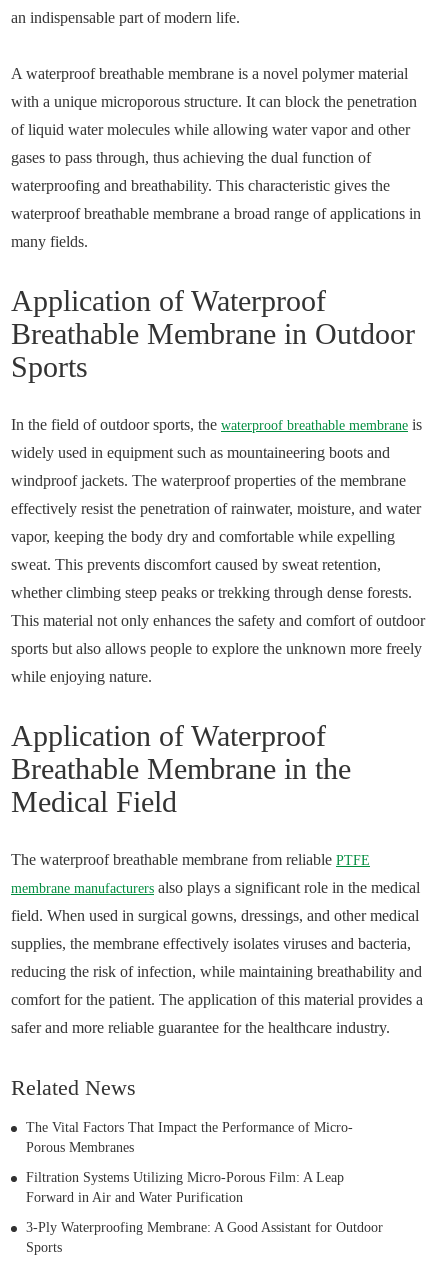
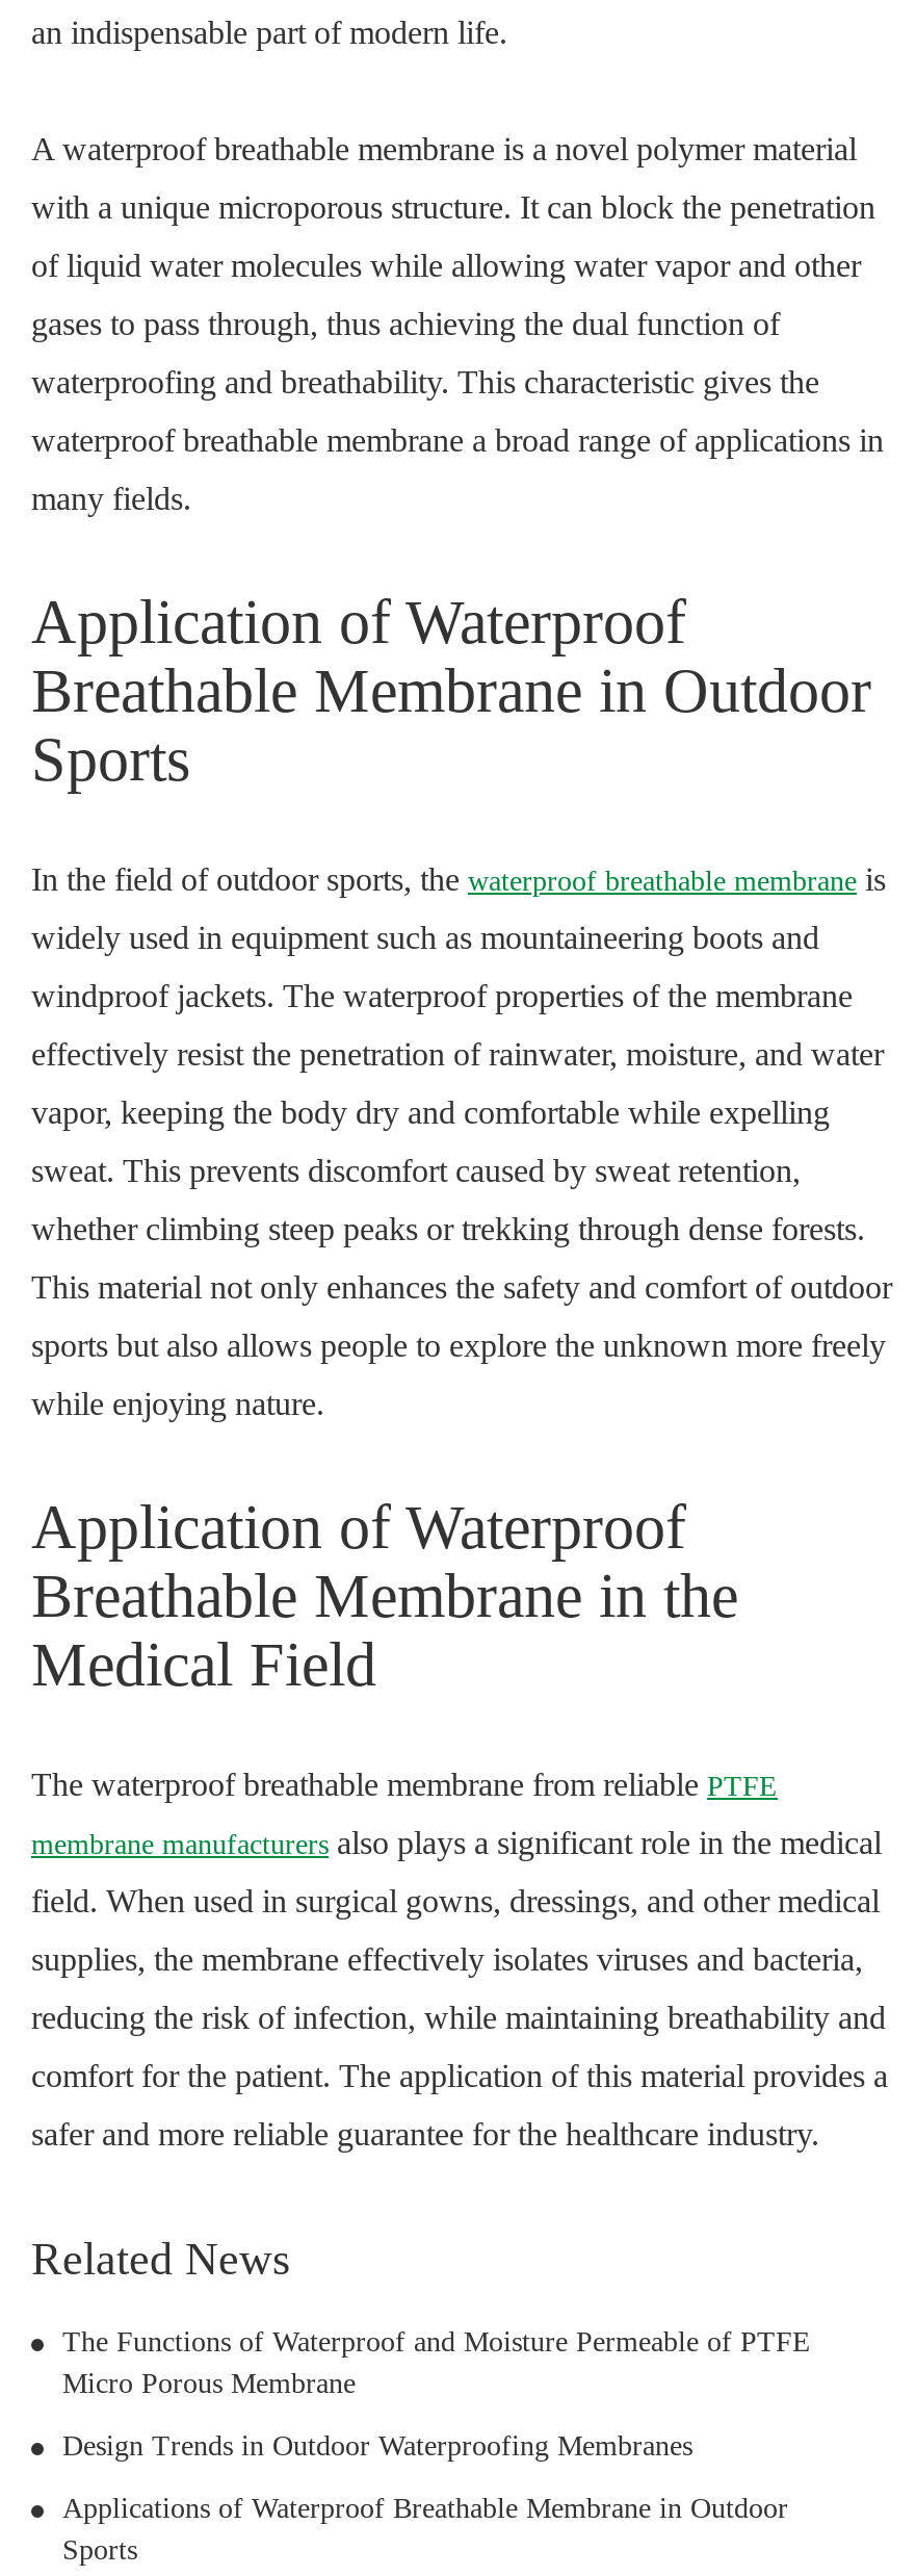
[26,1120,353,1155] The Vital Factors That Impact the Performance of Micro- | Porous Membranes -> [62,2326,811,2399] The Functions of Waterproof and Moisture Permeable of PTFE | Micro Porous Membrane
[26,1170,344,1205] Filtration Systems Utilizing Micro-Porous Film: A Leap | Forward in Air and Water Purification -> [62,2430,692,2462] Design Trends in Outdoor Waterproofing Membranes
[26,1220,383,1235] 3-Ply Waterproofing Membrane: A Good Assistant for Outdoor -> [62,2493,788,2524] Applications of Waterproof Breathable Membrane in Outdoor

